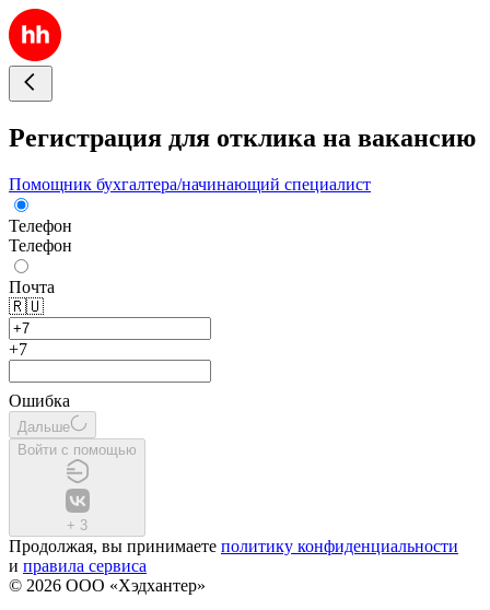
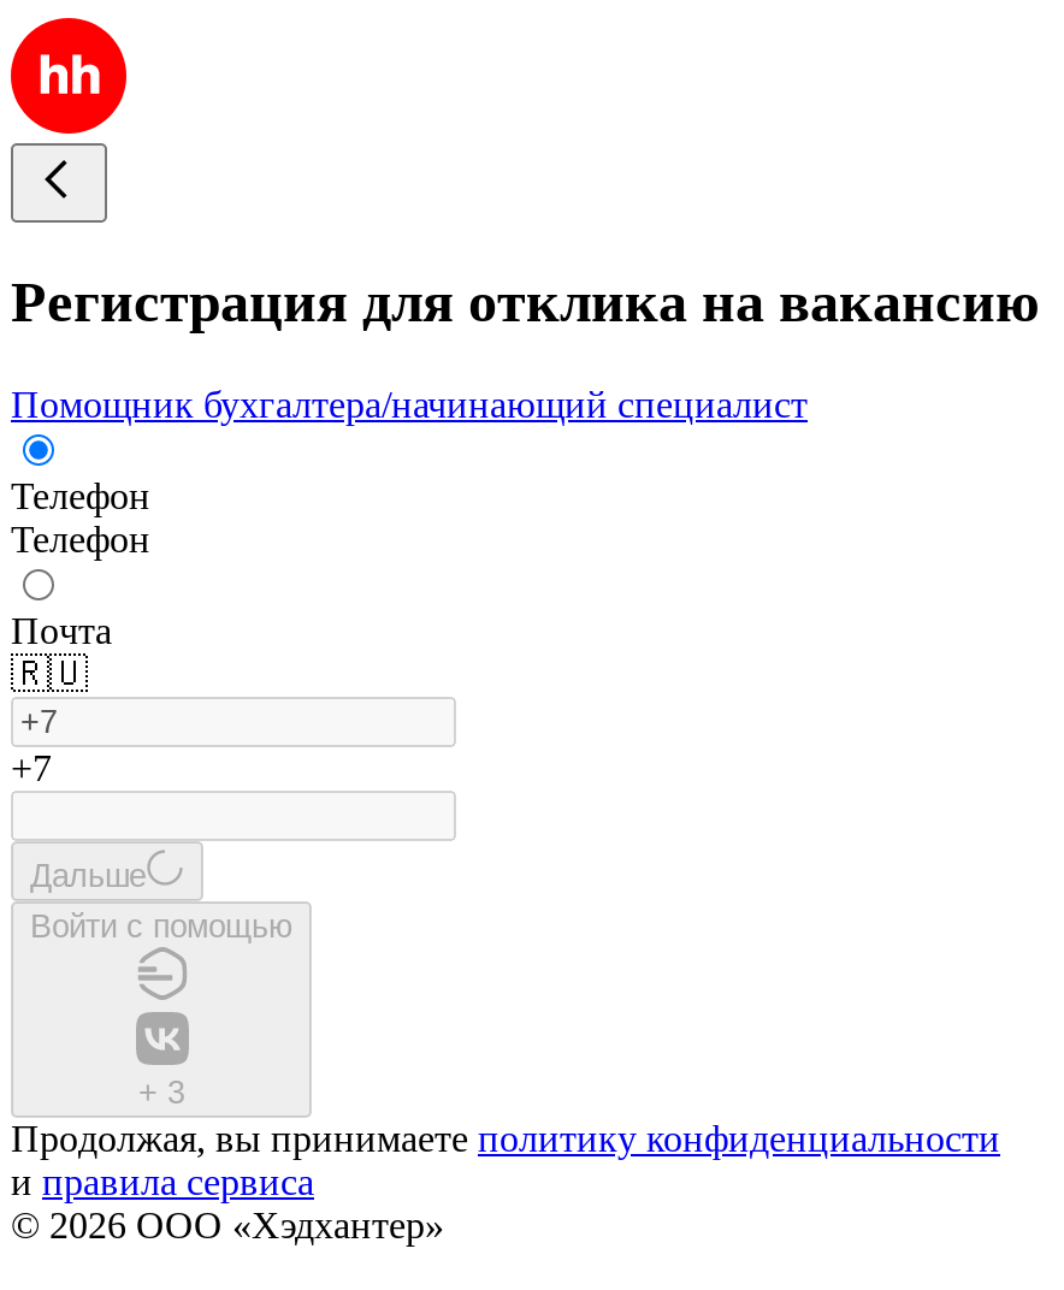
[9,391,70,410] Ошибка -> none

